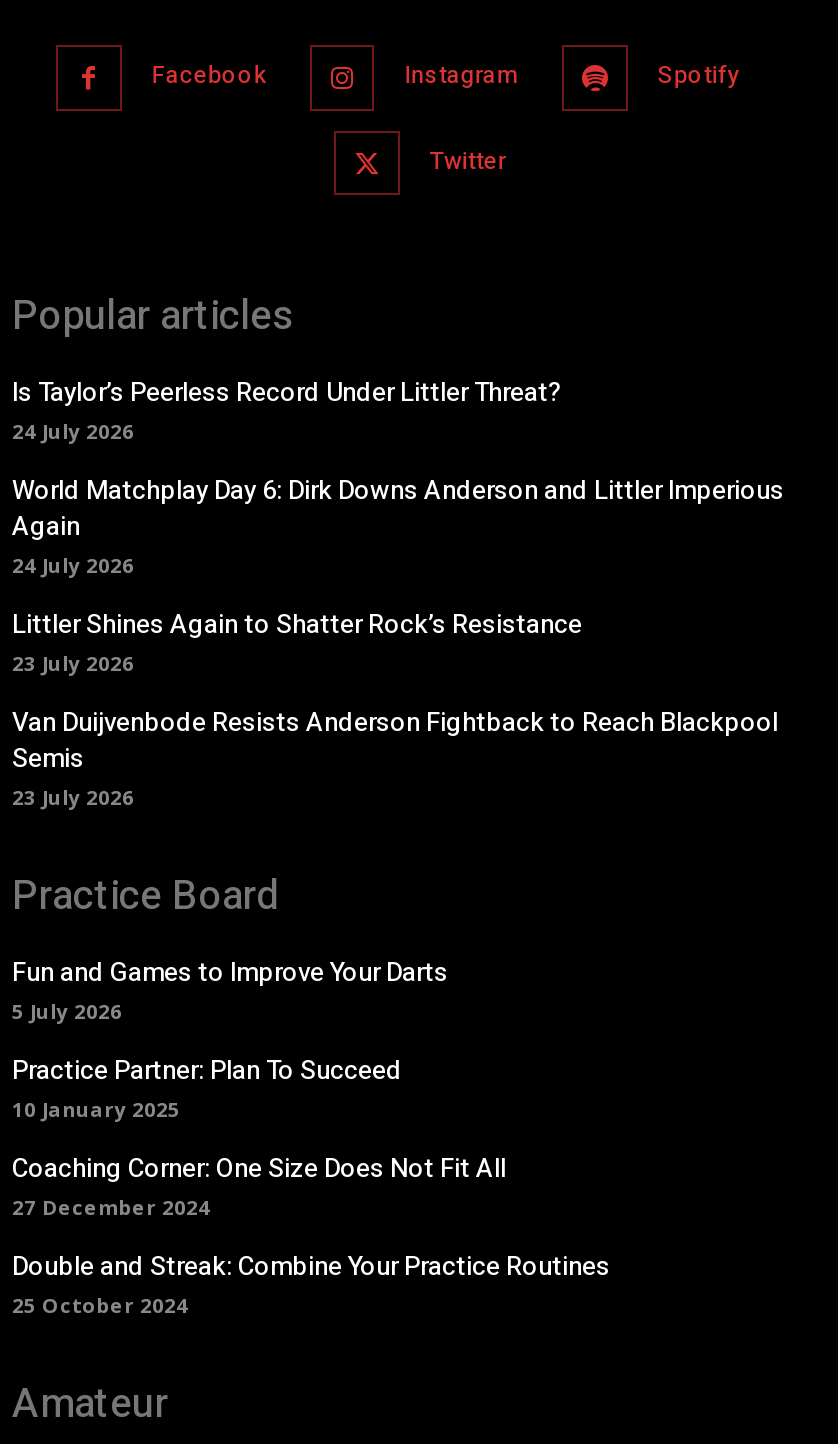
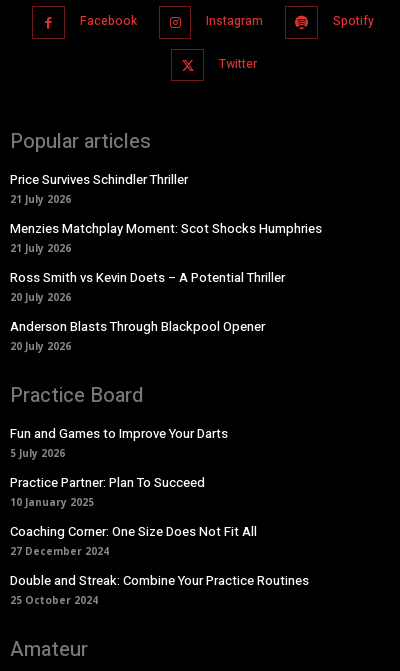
[12,373,562,445] Is Taylor’s Peerless Record Under Littler Threat? | 24 July 2026 -> [10,170,188,206] Price Survives Schindler Thriller | 21 July 2026
[12,471,784,579] World Matchplay Day 6: Dirk Downs Anderson and Littler Imperious | Again | 24 July 2026 -> [10,219,322,255] Menzies Matchplay Moment: Scot Shocks Humphries | 21 July 2026
[12,605,582,677] Littler Shines Again to Shatter Rock’s Resistance | 23 July 2026 -> [10,268,285,304] Ross Smith vs Kevin Doets – A Potential Thriller | 20 July 2026
[12,703,778,811] Van Duijvenbode Resists Anderson Fightback to Reach Blackpool | Semis | 23 July 2026 -> [10,317,265,353] Anderson Blasts Through Blackpool Opener | 20 July 2026

